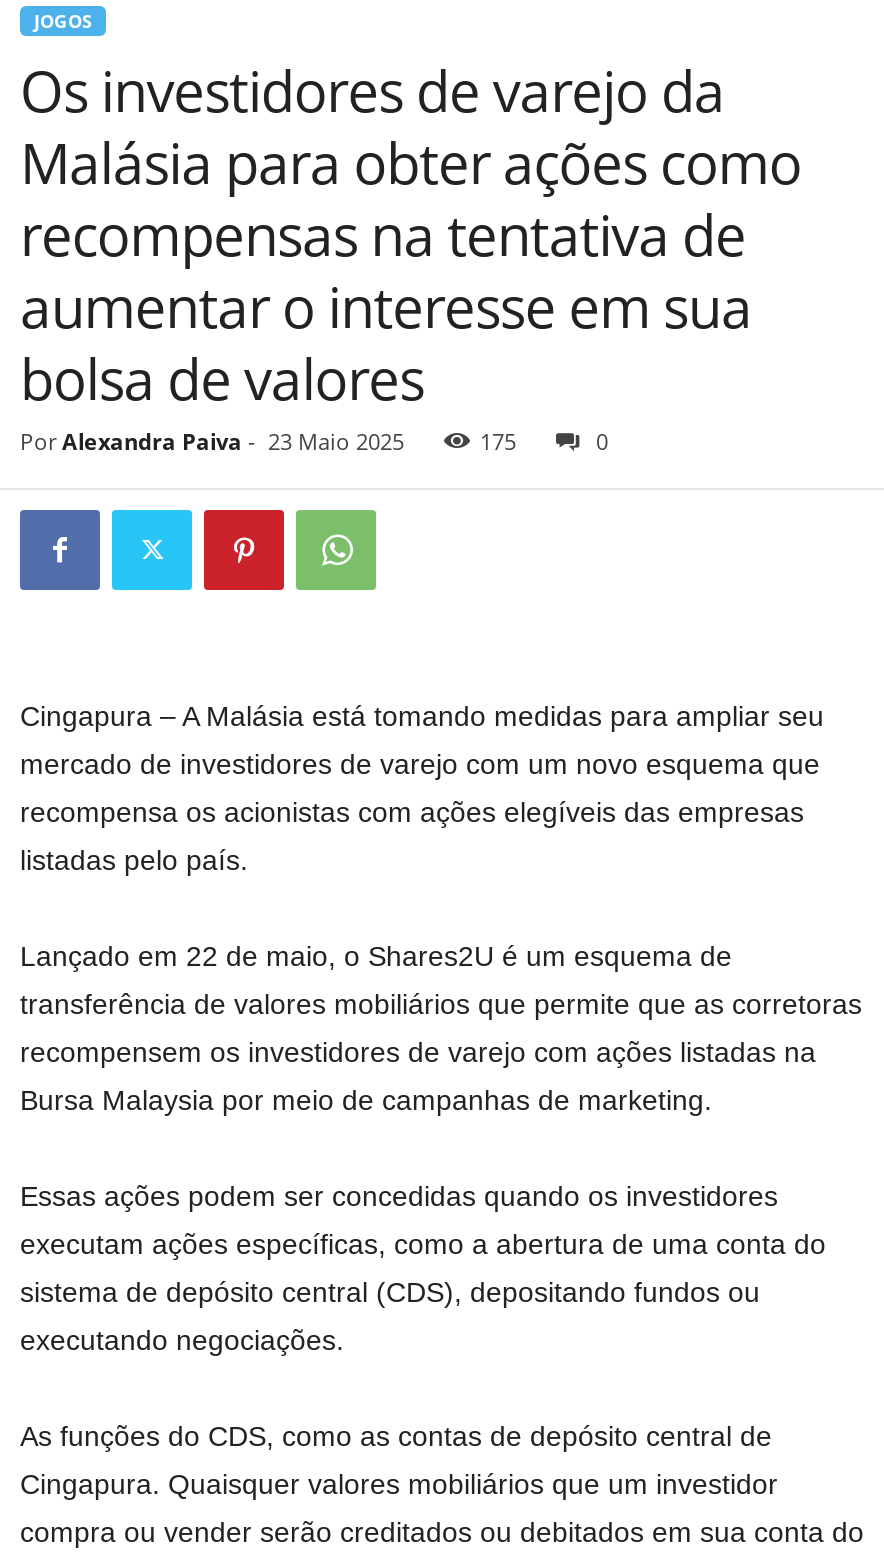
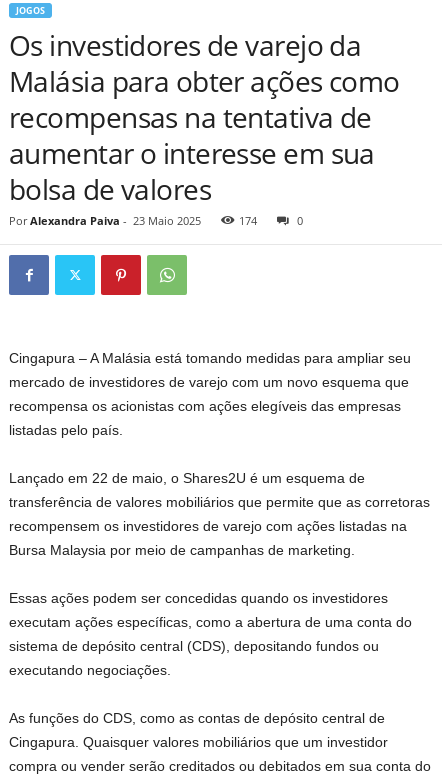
[480,426,516,456] 175 -> [239,213,257,228] 174

